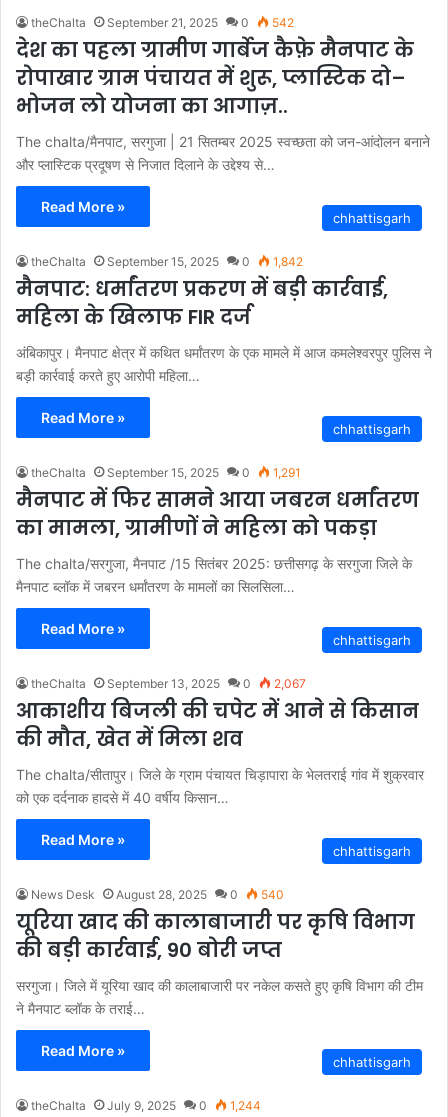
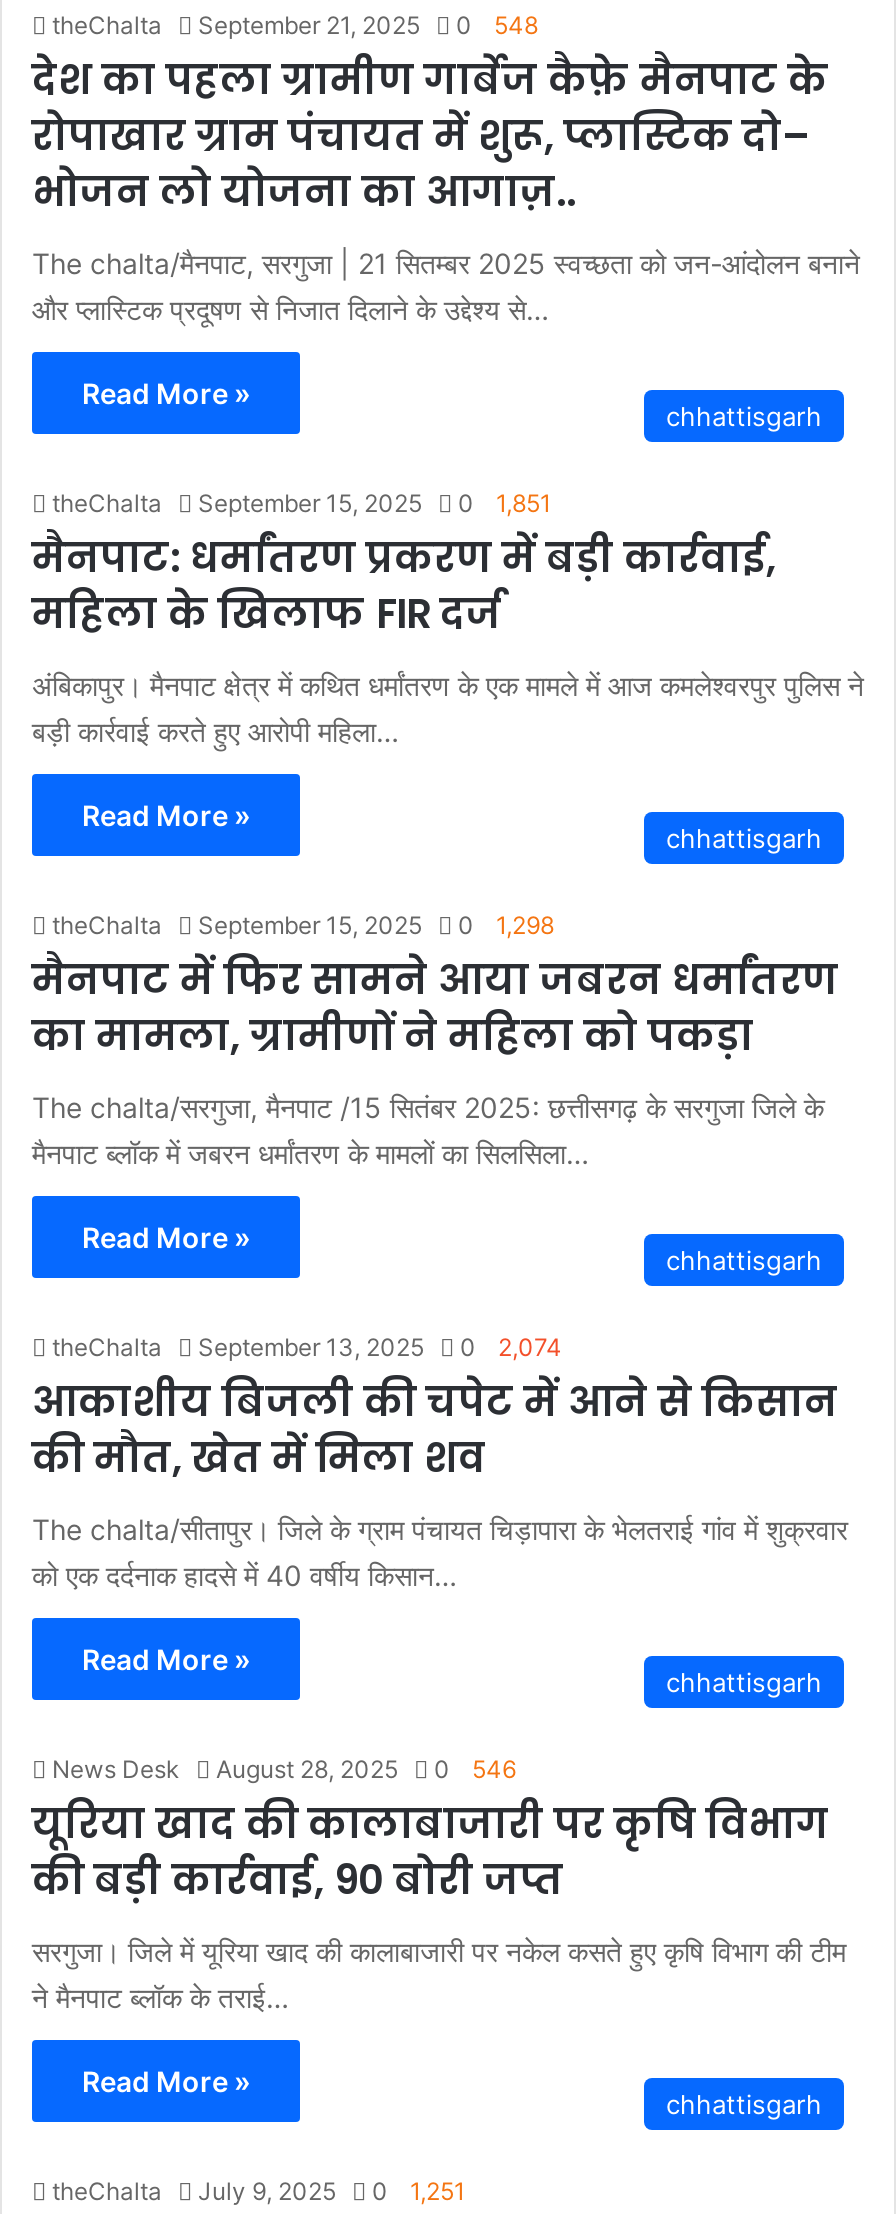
[241,15,294,30] 0 | 542 -> [456,11,538,41] 0 548
[242,254,303,269] 0 | 1,842 -> [458,489,552,519] 0 1,851
[242,465,301,480] 0 | 1,291 -> [458,911,554,941] 0 1,298
[243,676,306,691] 0 | 2,067 -> [460,1333,562,1363] 0 2,074
[230,887,284,902] 0 | 540 -> [434,1755,516,1785] 0 546
[199,1098,261,1113] 0 | 1,244 -> [372,2177,466,2207] 0 1,251

